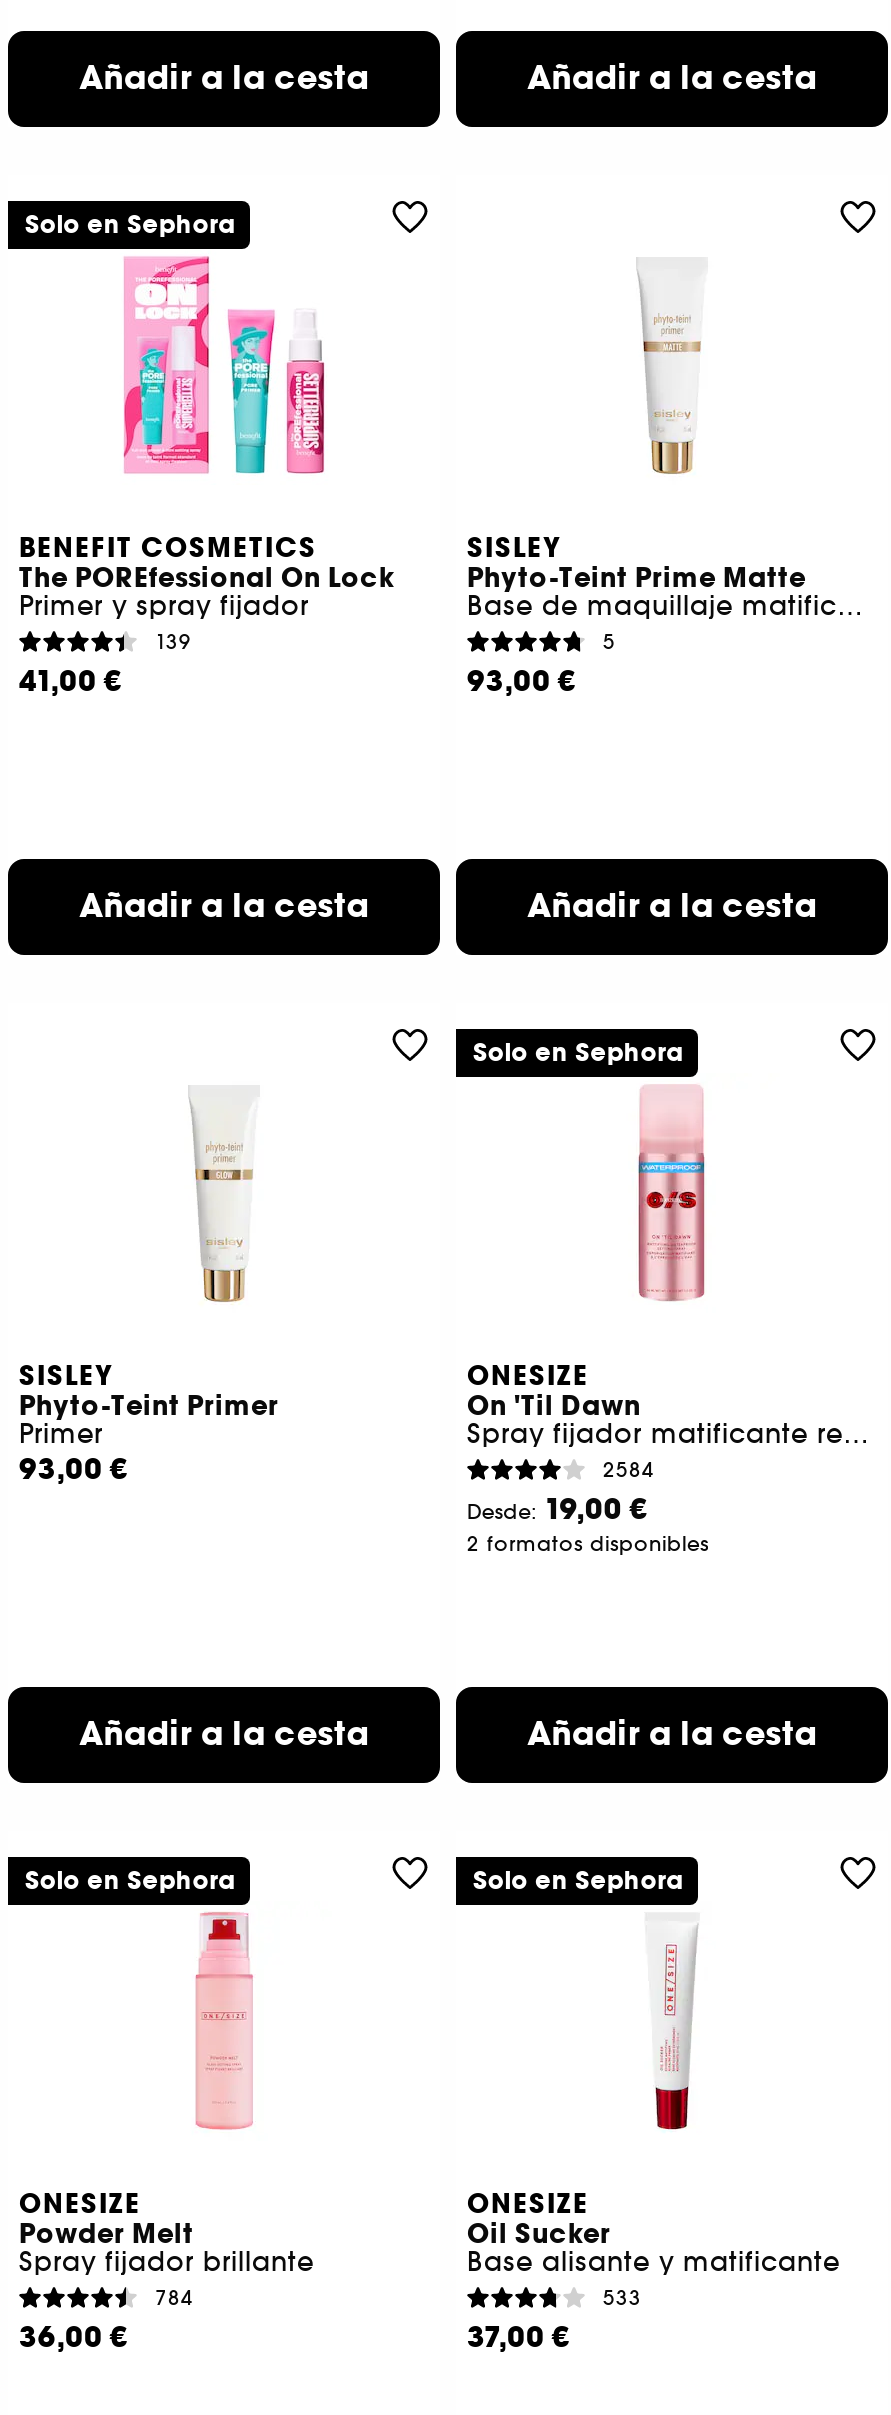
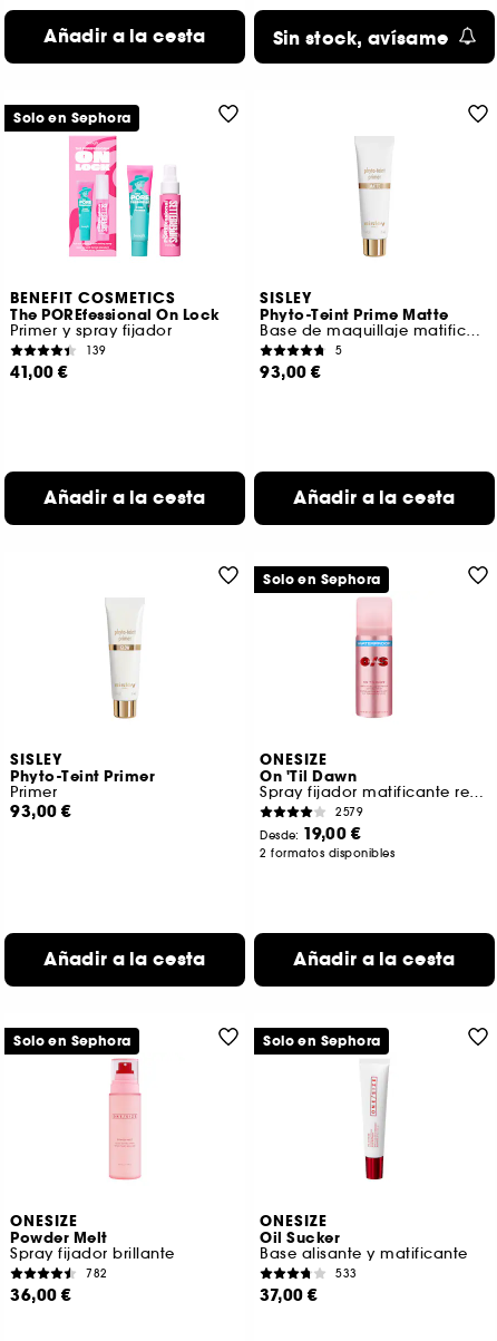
[527,55,817,101] Añadir a la cesta -> [273,25,453,51] Sin stock, avísame
[603,1456,655,1482] 2584 -> [336,804,364,819] 2579
[155,2284,194,2310] 784 -> [86,1266,108,1280] 782

